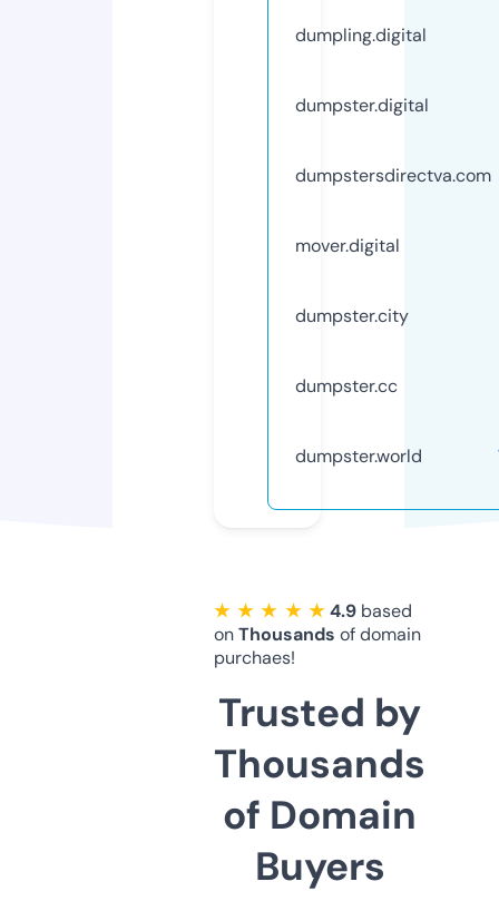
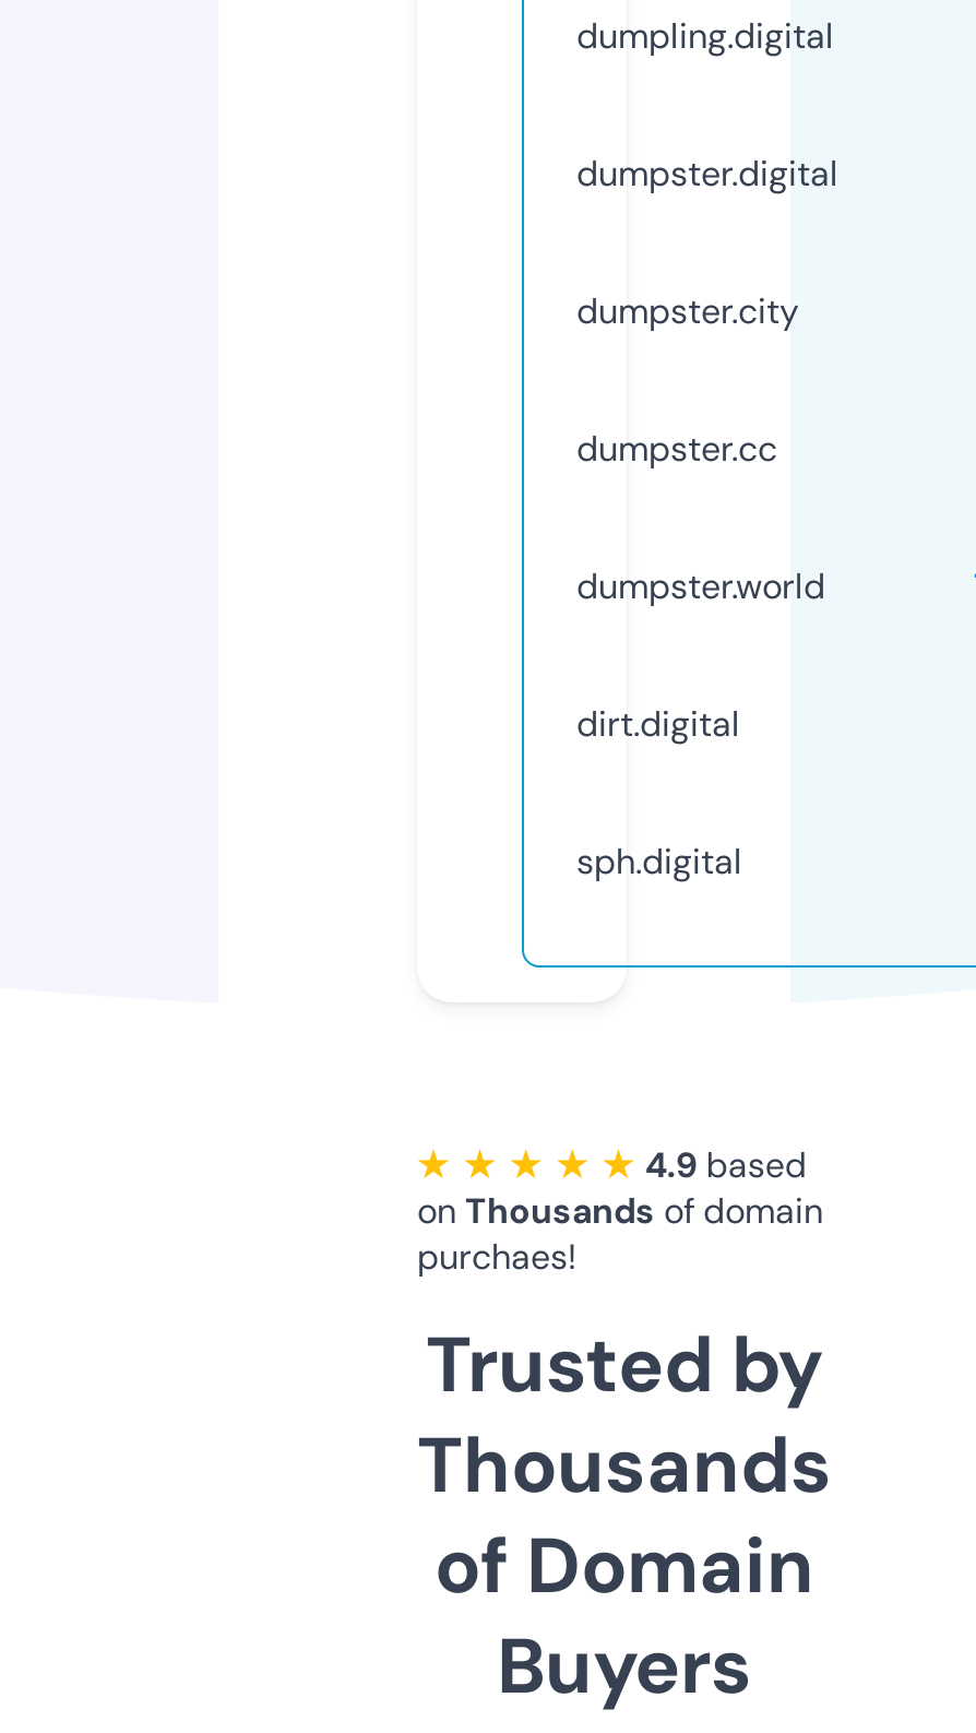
[295,163,491,257] dumpstersdirectva.com | mover.digital -> none
moved [295,304,422,468] -> [576,288,825,609]: dumpster.city | dumpster.cc | dumpster.world
none -> [576,701,742,884] dirt.digital | sph.digital

